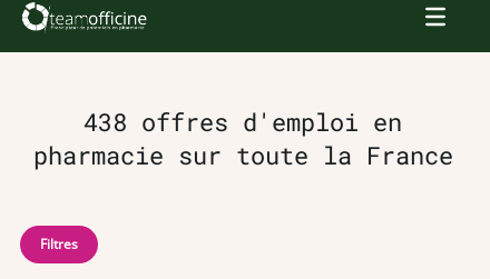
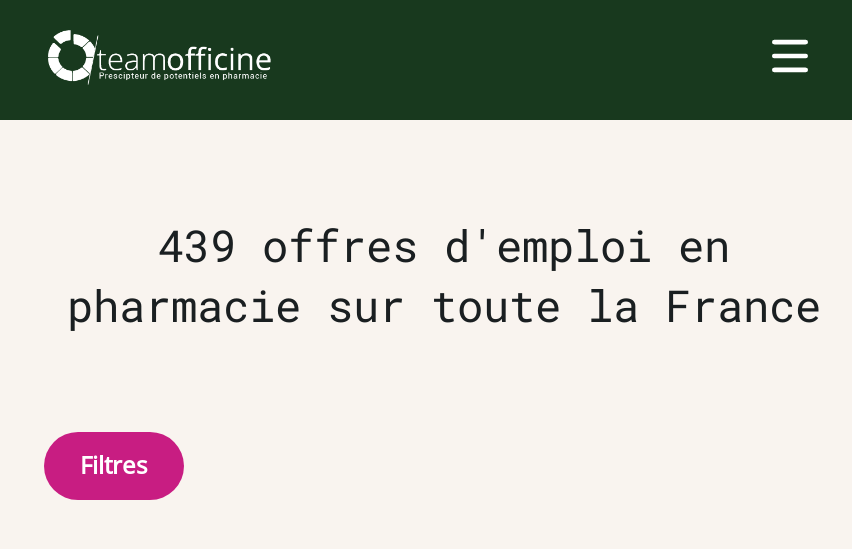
[84,106,402,138] 438 offres d'emploi en -> [158,216,730,274] 439 offres d'emploi en

